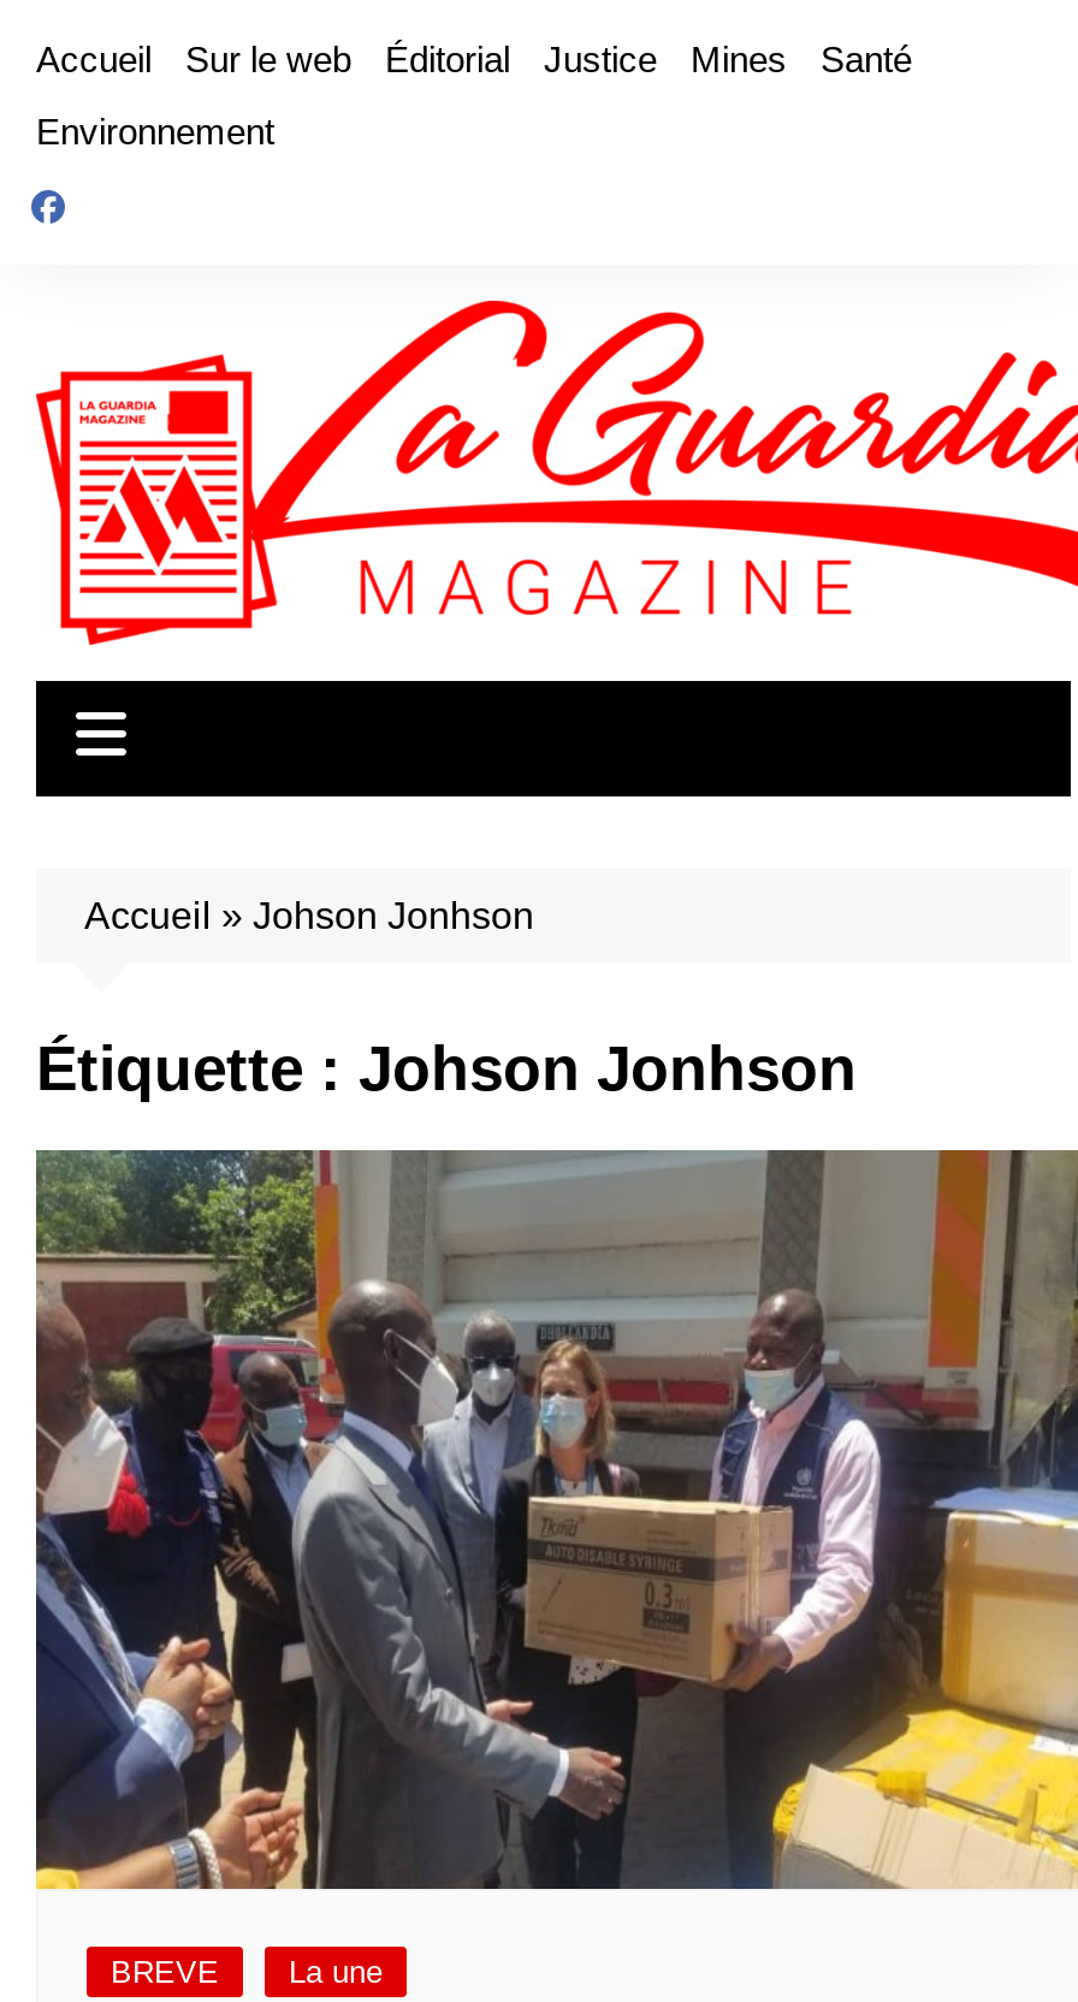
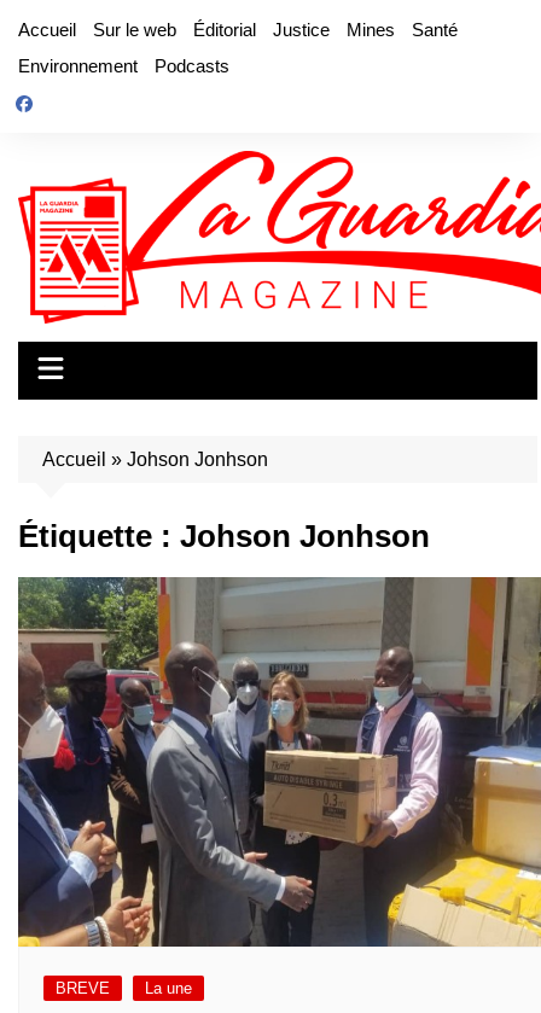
none -> [155,56,229,76] Podcasts

